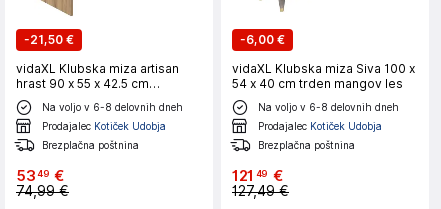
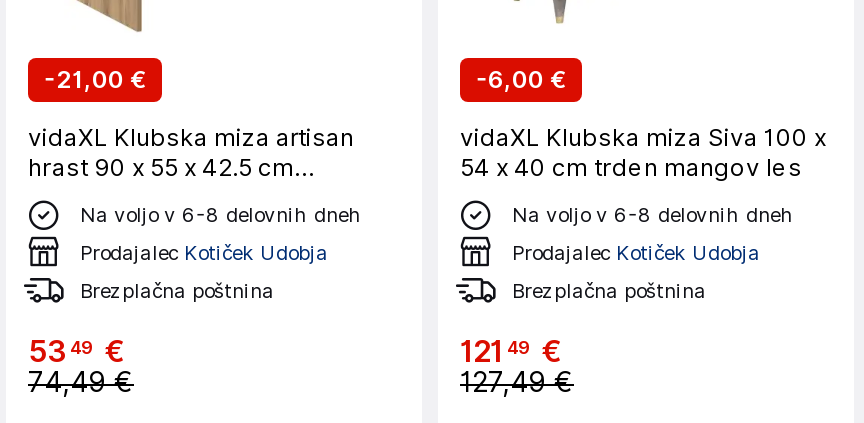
[24,32,74,47] -21,50 € -> [44,64,146,94] -21,00 €
[16,183,69,199] 74,99 € -> [28,366,134,398] 74,49 €

